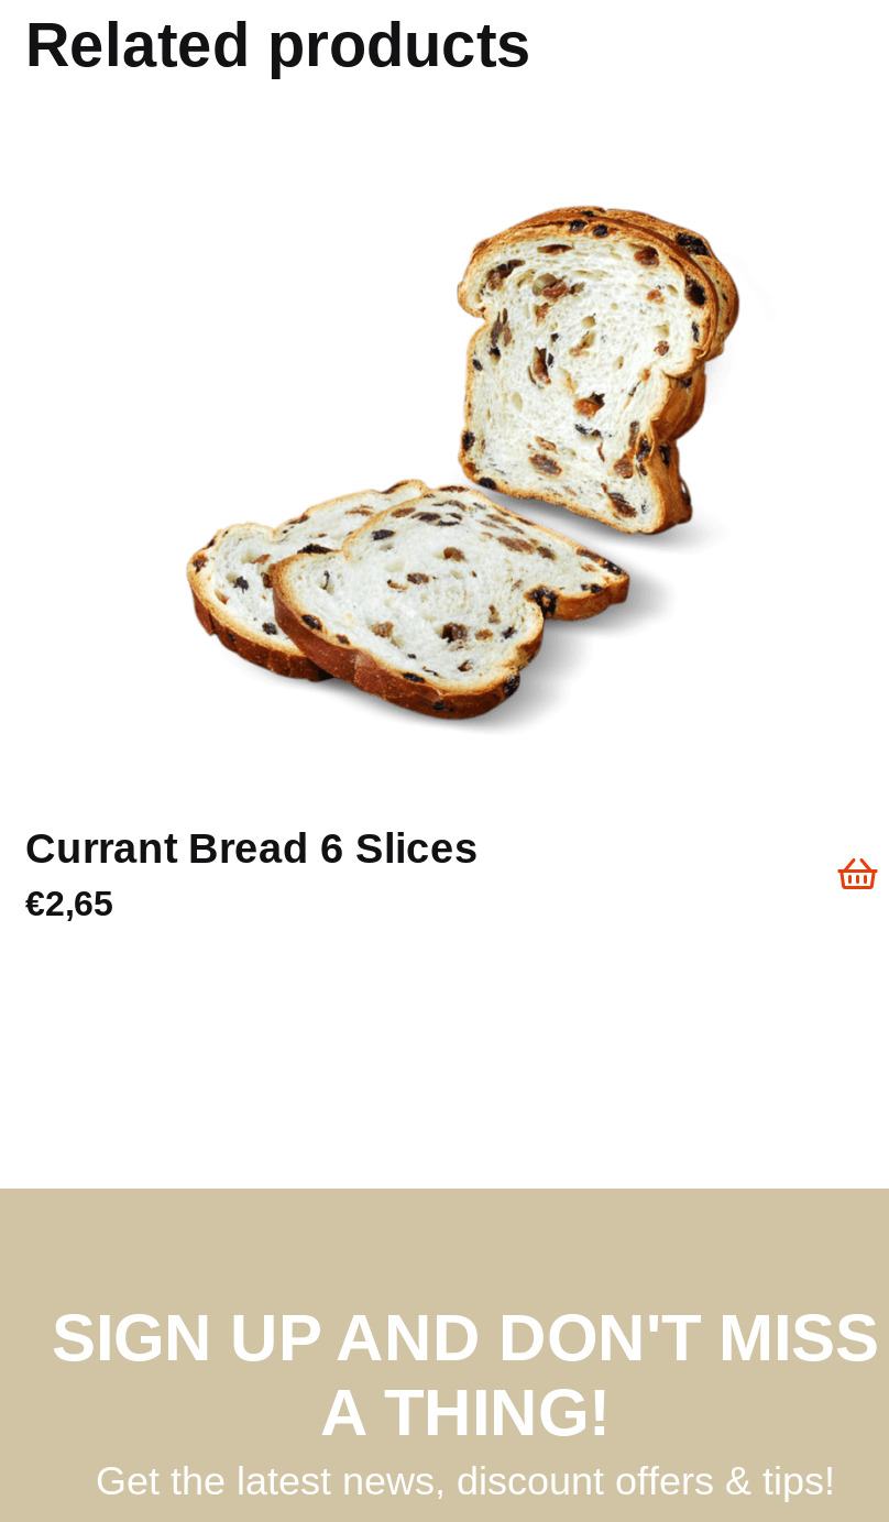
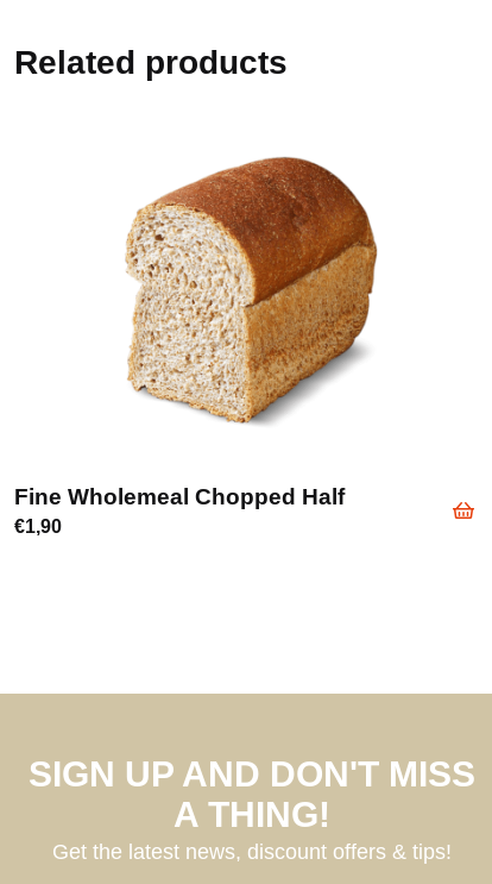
[184,205,743,731] [image] -> [103,156,399,431] [image]
[25,825,479,922] Currant Bread 6 Slices | €2,65 -> [14,484,345,536] Fine Wholemeal Chopped Half | €1,90

